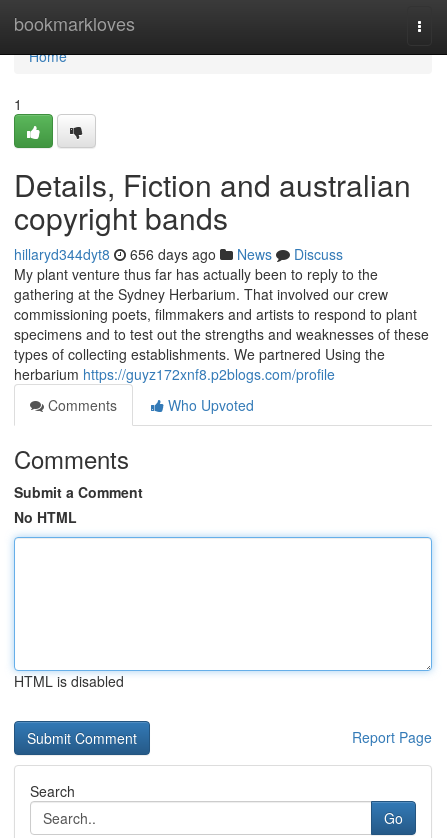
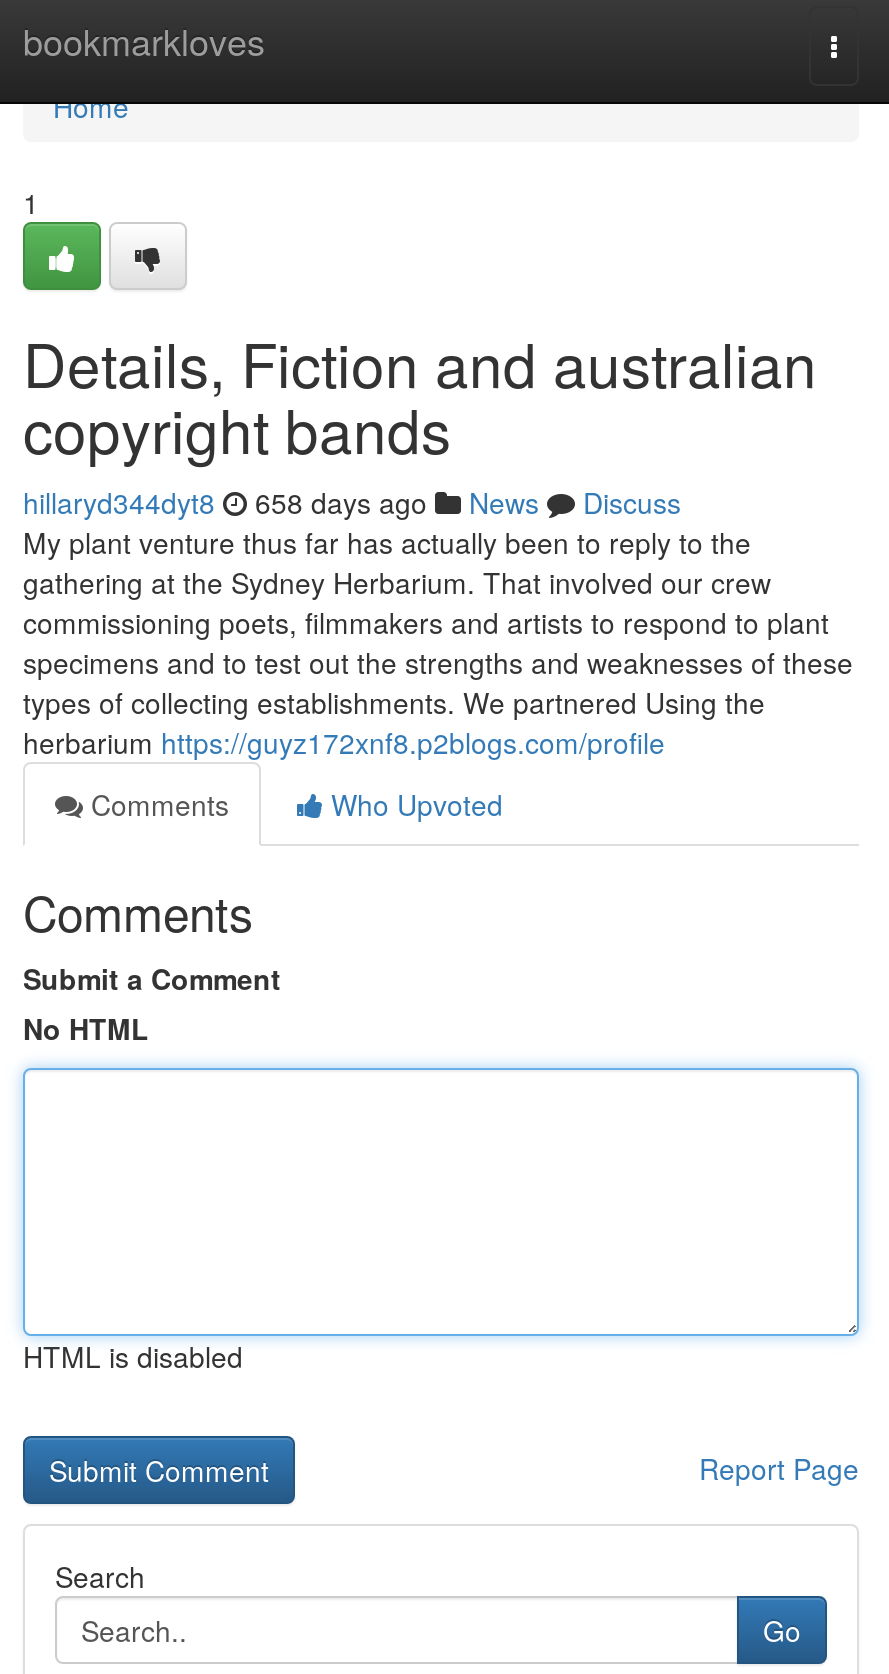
[14,244,343,264] hillaryd344dyt8 656 days ago News Discuss -> [23,482,681,522] hillaryd344dyt8 658 days ago News Discuss

